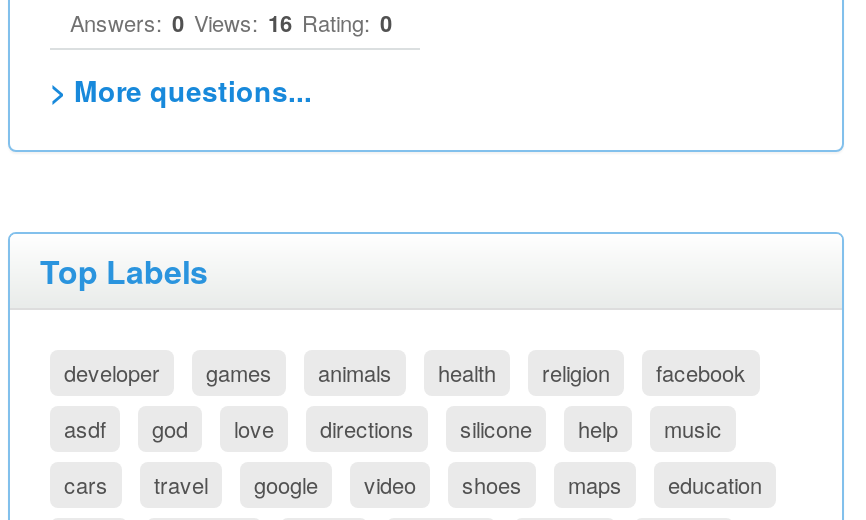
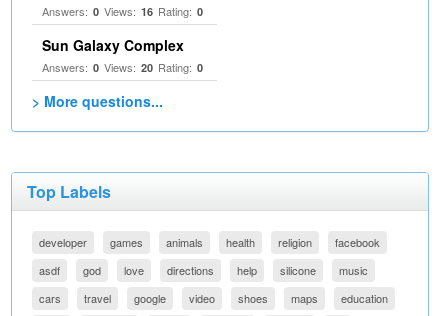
none -> [42,35,203,75] Sun Galaxy Complex | Answers: 0 Views: 20 Rating: 0
moved [460,412,532,444] -> [280,262,316,278]: silicone

